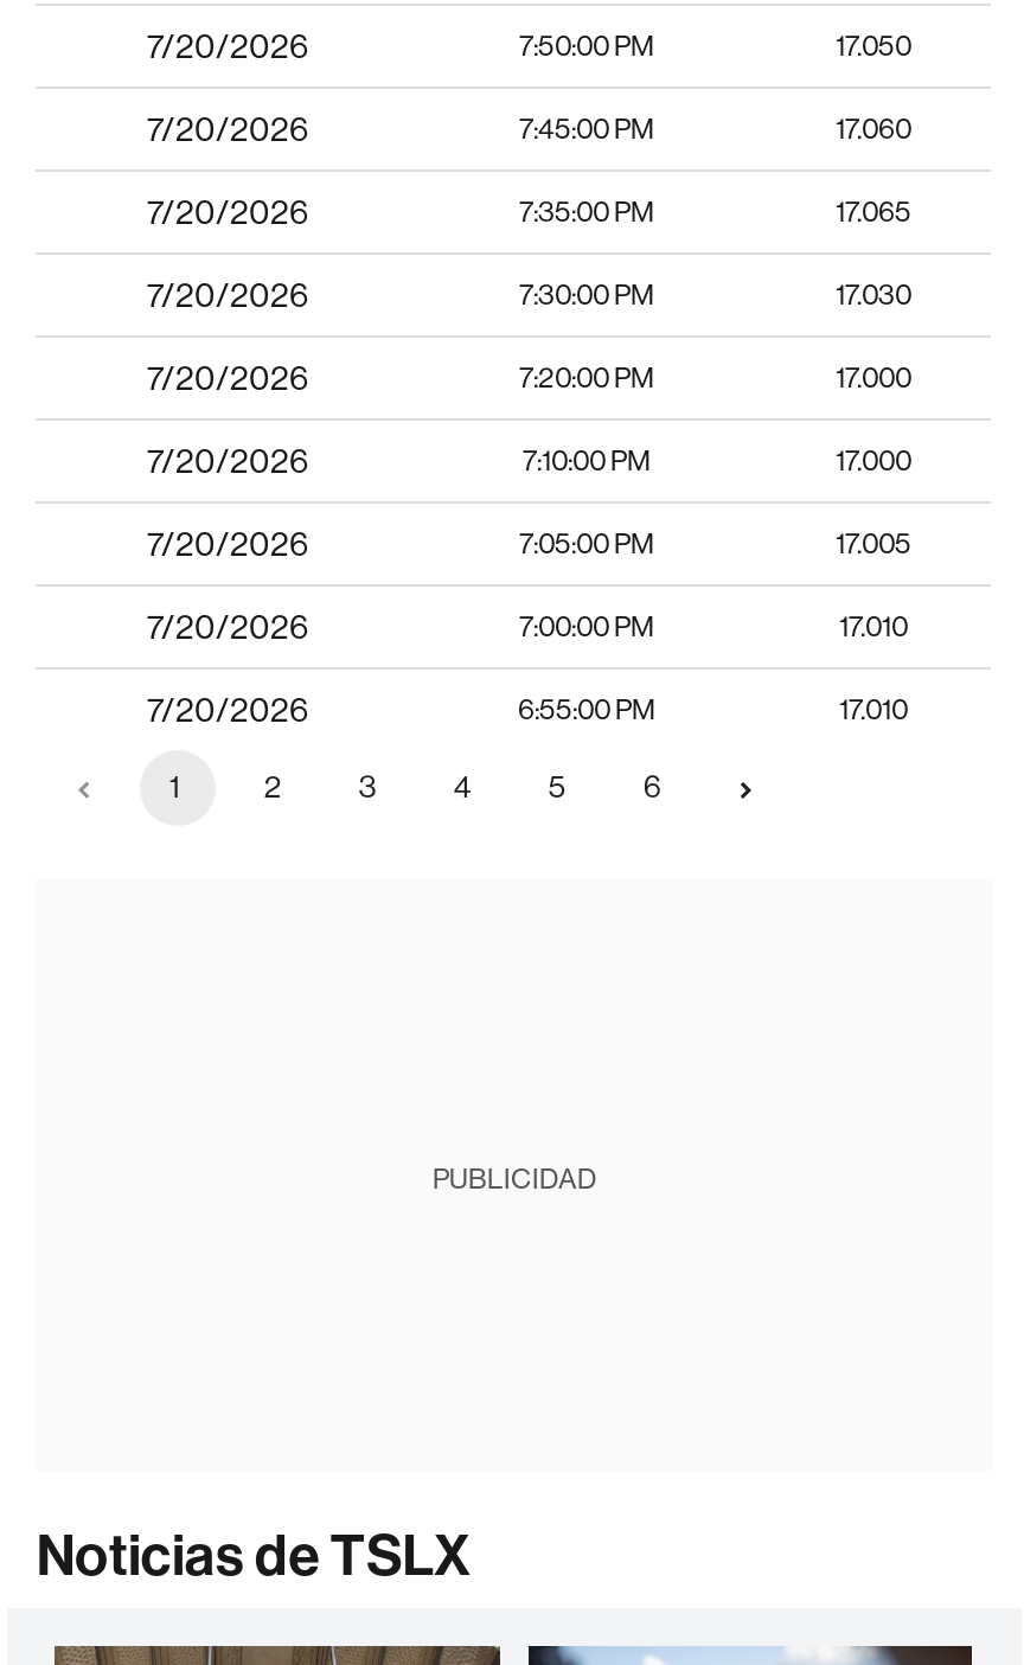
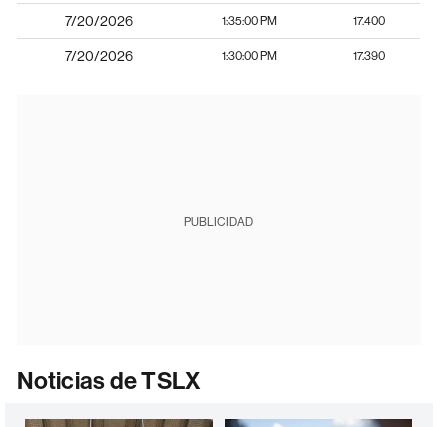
[519,30,654,63] 7:50:00 PM -> [222,14,277,28] 1:35:00 PM
[836,30,911,63] 17.050 -> [353,14,385,28] 17.400
[147,113,911,805] 7:45:00 PM | 17.060 | 7/20/2026 | 7:35:00 PM | 17.065 | 7/20/2026 | 7:30:00 PM | 17.030 | 7/20/2026 | 7:20:00 PM | 17.000 | 7/20/2026 | 7:10:00 PM | 17.000 | 7/20/2026 | 7:05:00 PM | 17.005 | 7/20/2026 | 7:00:00 PM | 17.010 | 7/20/2026 | 6:55:00 PM | 17.010 | 1 | 2 | 3 | 4 | 5 | 6 -> [222,49,385,63] 1:30:00 PM | 17.390

